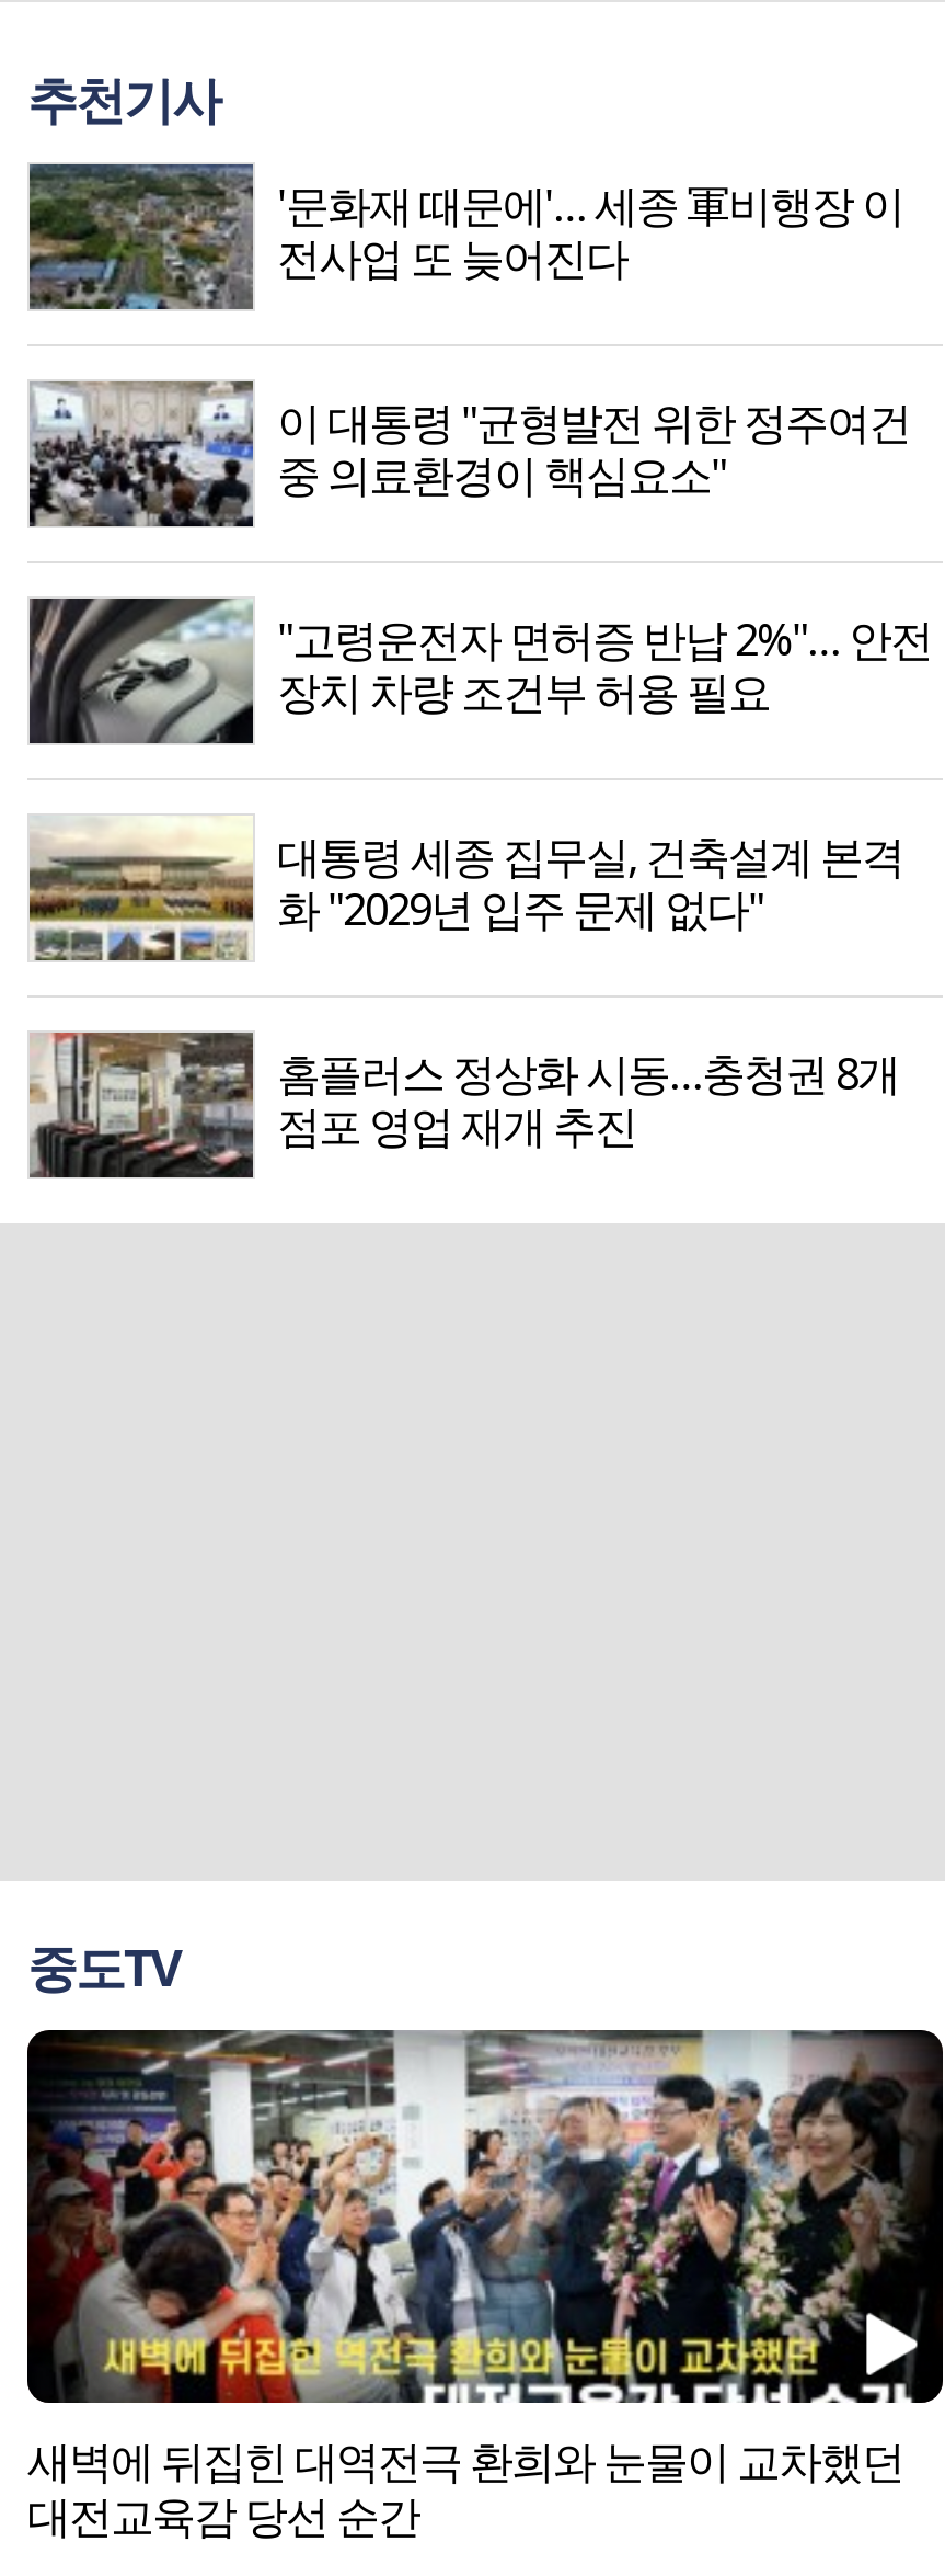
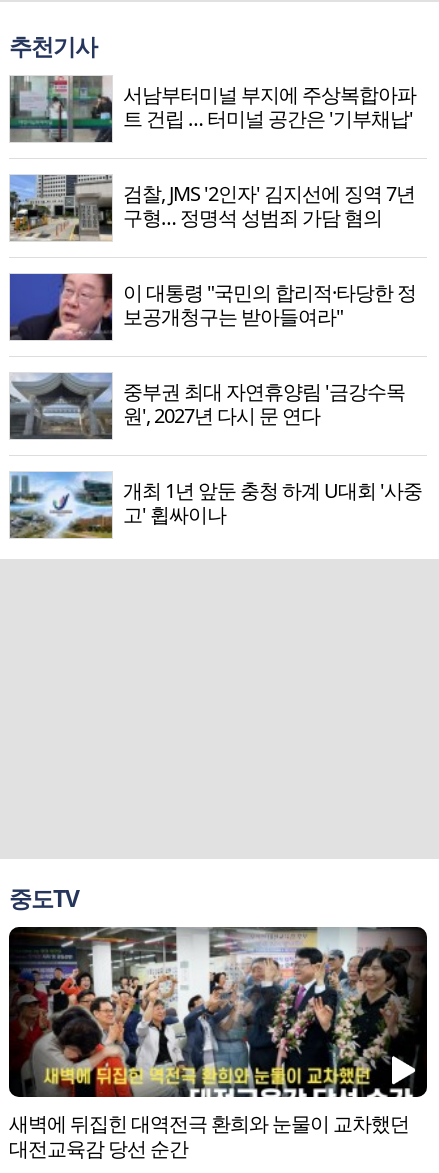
[30,162,903,311] [image] | '문화재 때문에'… 세종 軍비행장 이 | 전사업 또 늦어진다 -> [10,76,416,143] [image] | 서남부터미널 부지에 주상복합아파 | 트 건립 … 터미널 공간은 '기부채납'
[27,381,910,528] [image] | 이 대통령 "균형발전 위한 정주여건 | 중 의료환경이 핵심요소" -> [10,175,415,242] [image] | 검찰, JMS '2인자' 김지선에 징역 7년 | 구형… 정명석 성범죄 가담 혐의
[27,596,932,745] [image] | "고령운전자 면허증 반납 2%"… 안전 | 장치 차량 조건부 허용 필요 -> [9,273,416,341] [image] | 이 대통령 "국민의 합리적·타당한 정 | 보공개청구는 받아들여라"
[27,816,903,960] [image] | 대통령 세종 집무실, 건축설계 본격 | 화 "2029년 입주 문제 없다" -> [9,372,405,439] [image] | 중부권 최대 자연휴양림 '금강수목 | 원', 2027년 다시 문 연다
[27,1030,899,1179] [image] | 홈플러스 정상화 시동…충청권 8개 | 점포 영업 재개 추진 -> [10,471,422,539] [image] | 개최 1년 앞둔 충청 하계 U대회 '사중 | 고' 휩싸이나

